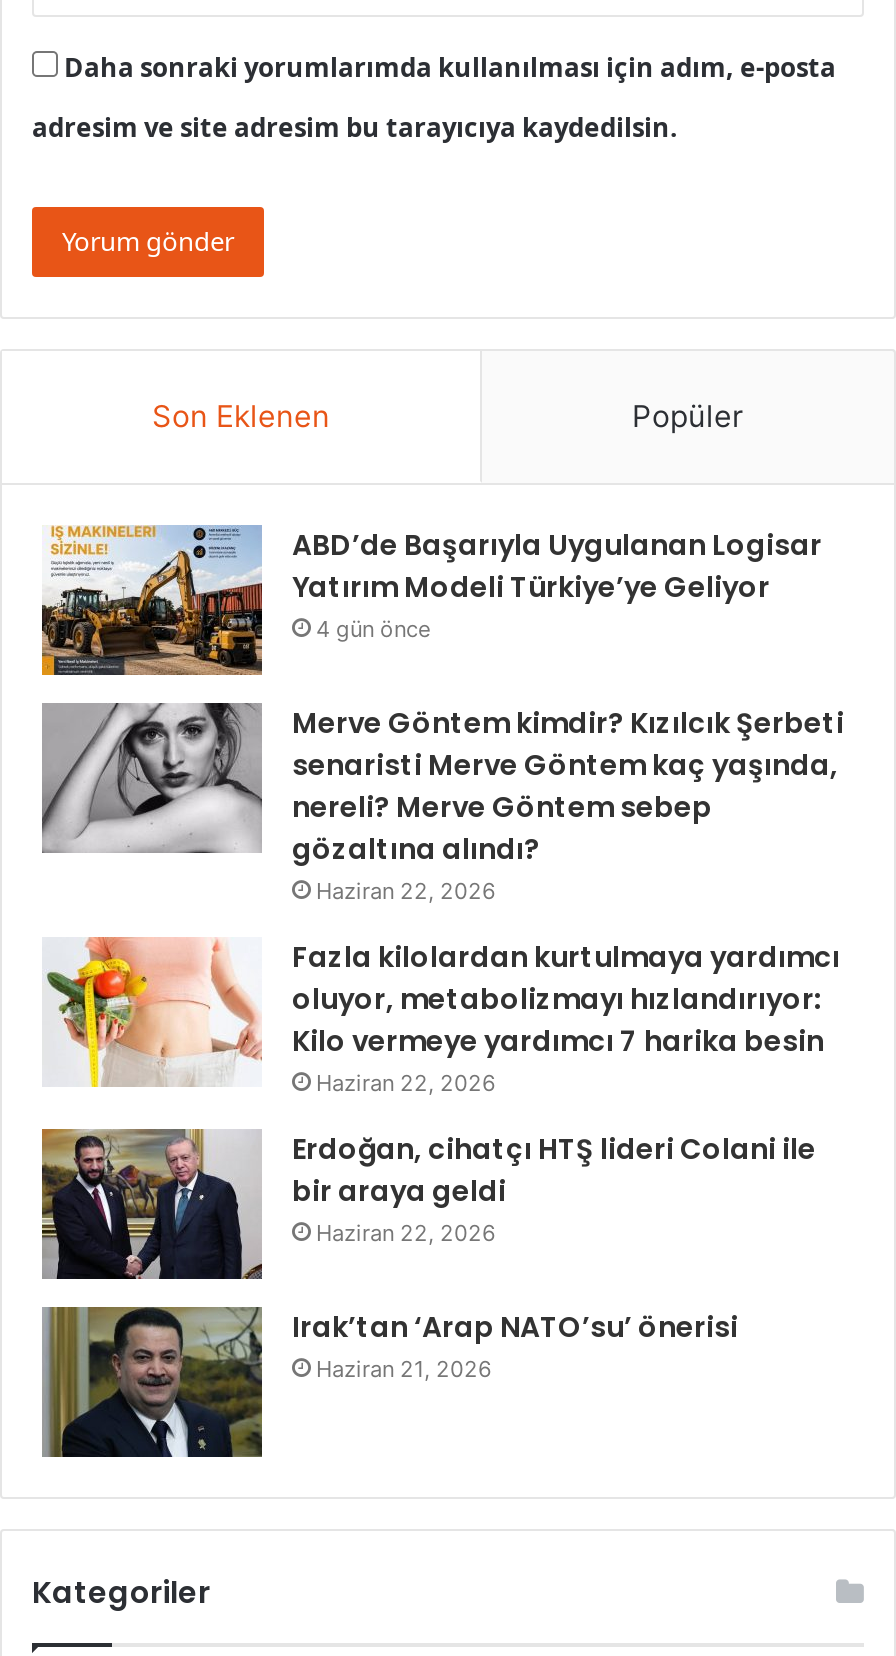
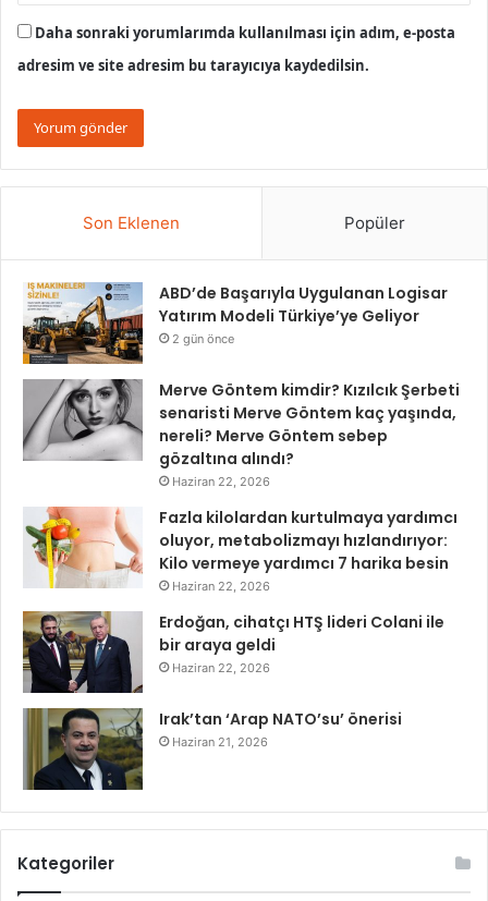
[316,614,430,642] 4 gün önce -> [172,331,234,347] 2 gün önce

